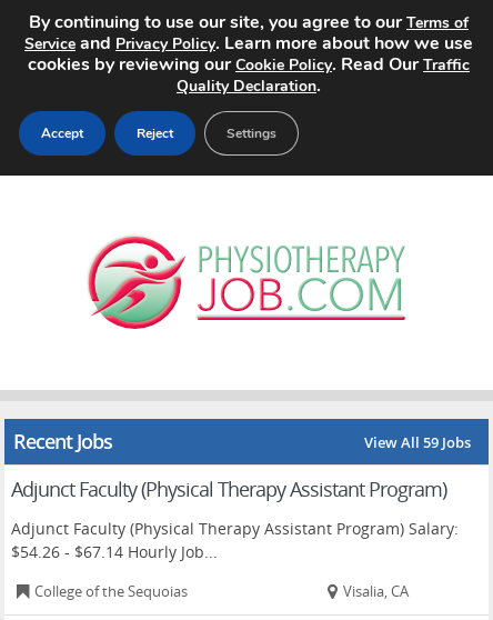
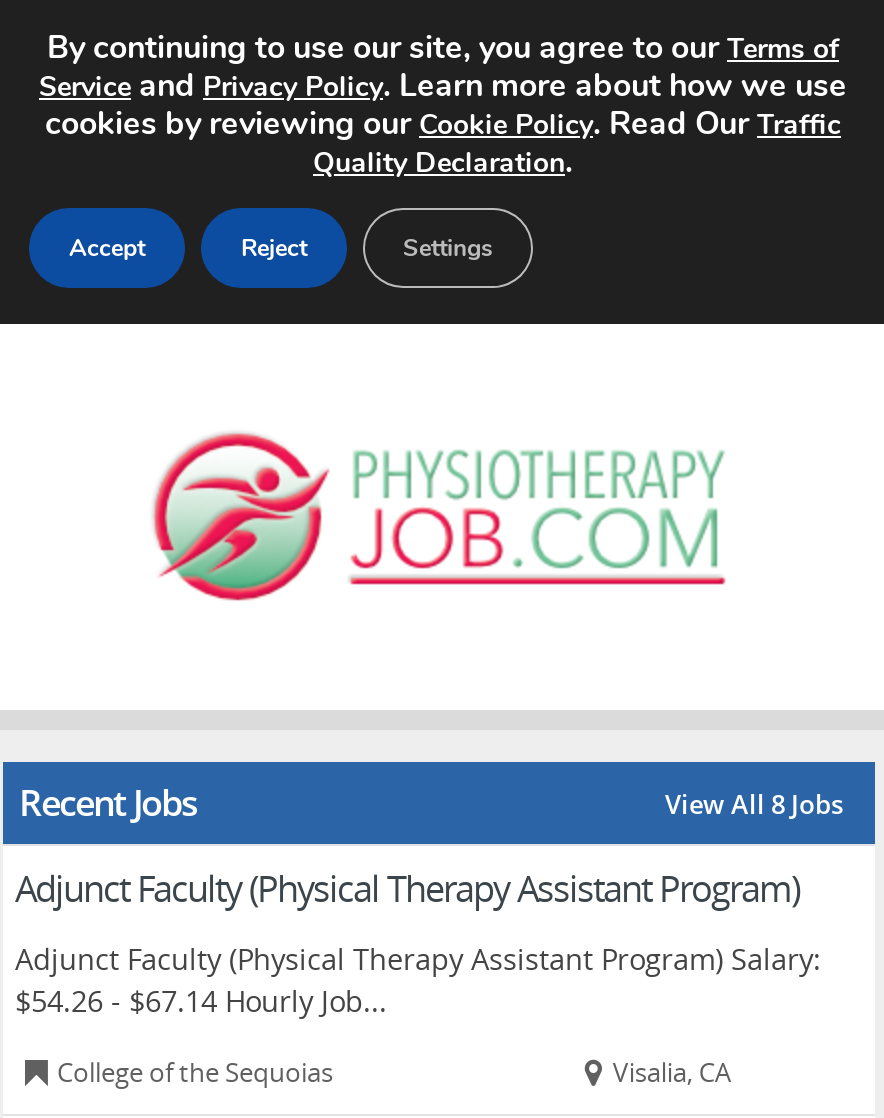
[364,432,471,452] View All 59 Jobs -> [665,785,843,821] View All 8 Jobs

